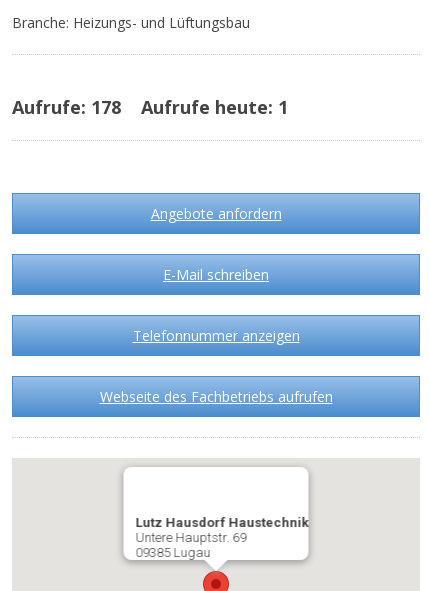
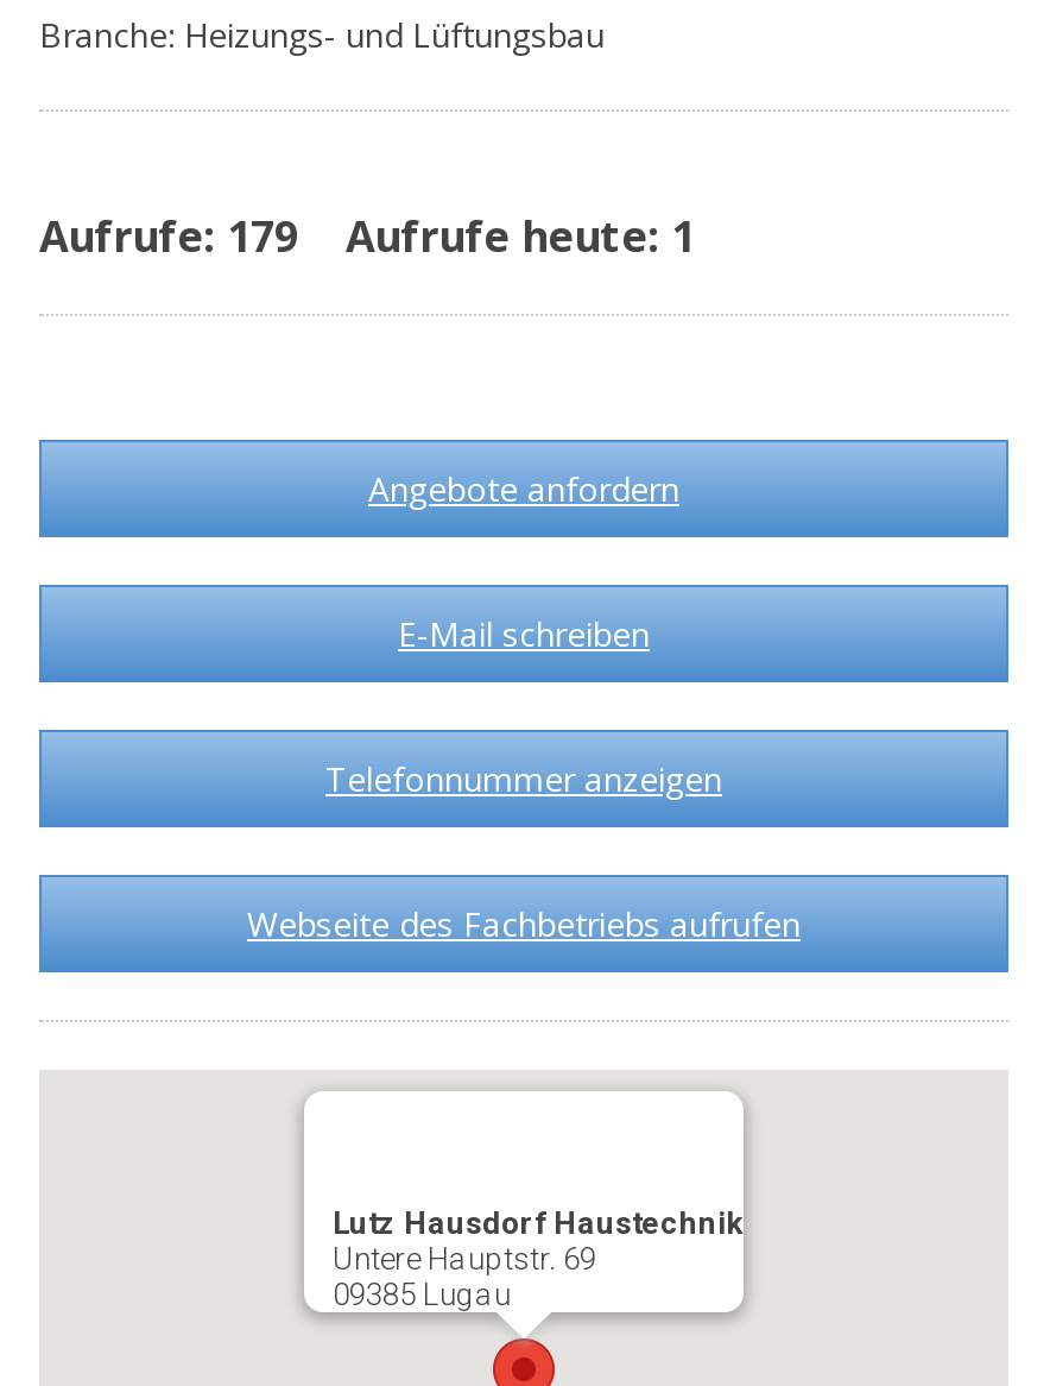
[12,95,288,119] Aufrufe: 178 Aufrufe heute: 1 -> [39,207,695,264] Aufrufe: 179 Aufrufe heute: 1

